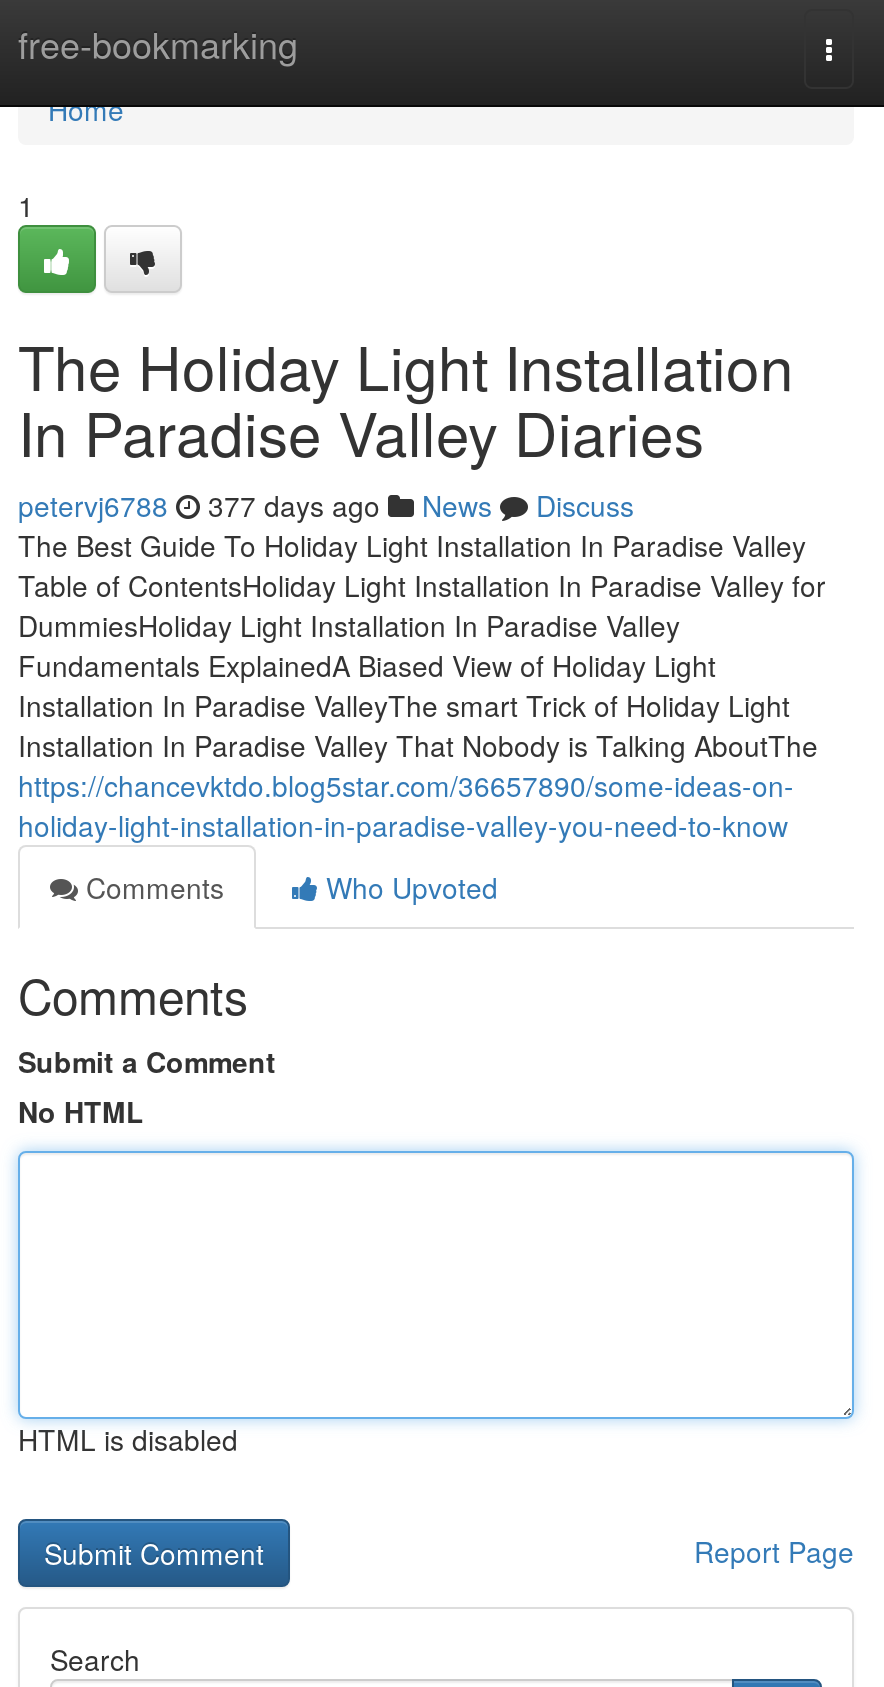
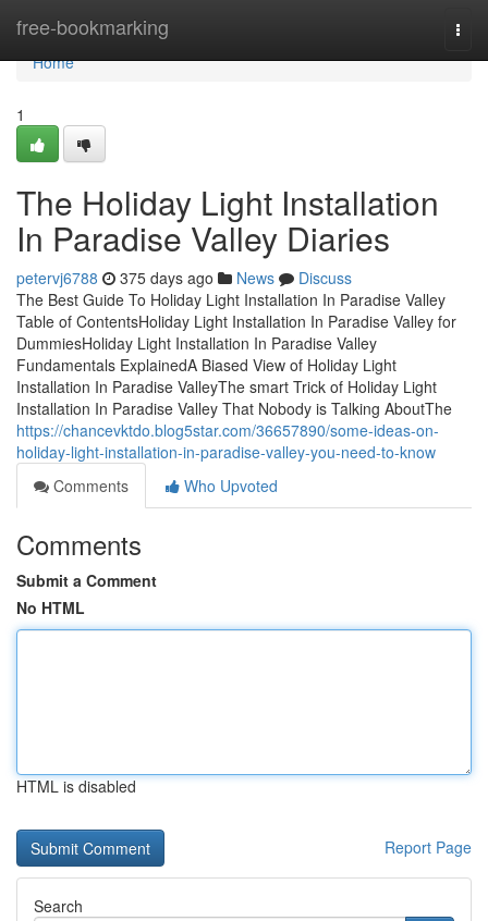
[18,485,634,525] petervj6788 377 days ago News Discuss -> [16,267,352,288] petervj6788 375 days ago News Discuss

